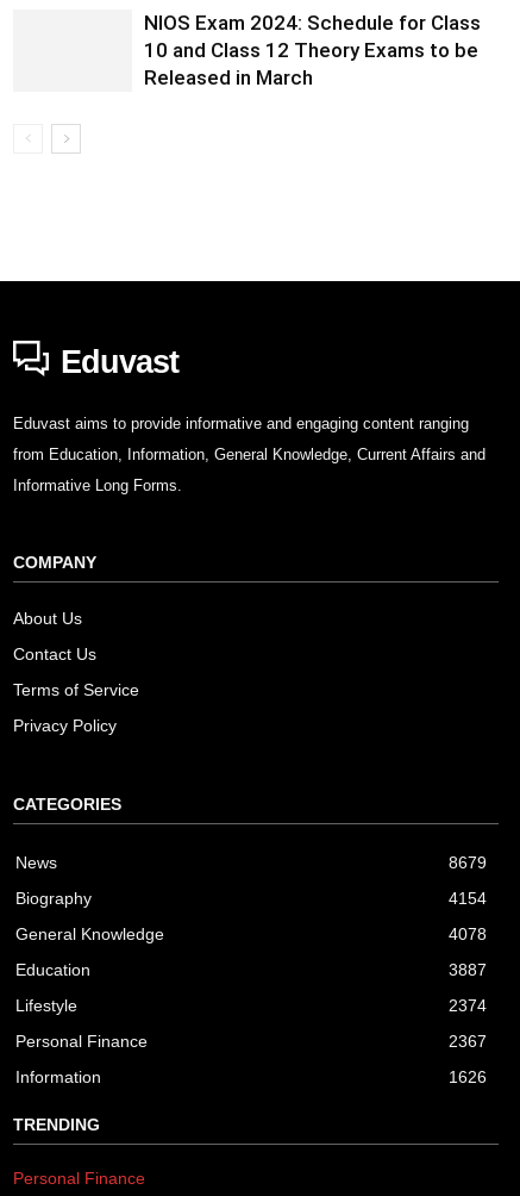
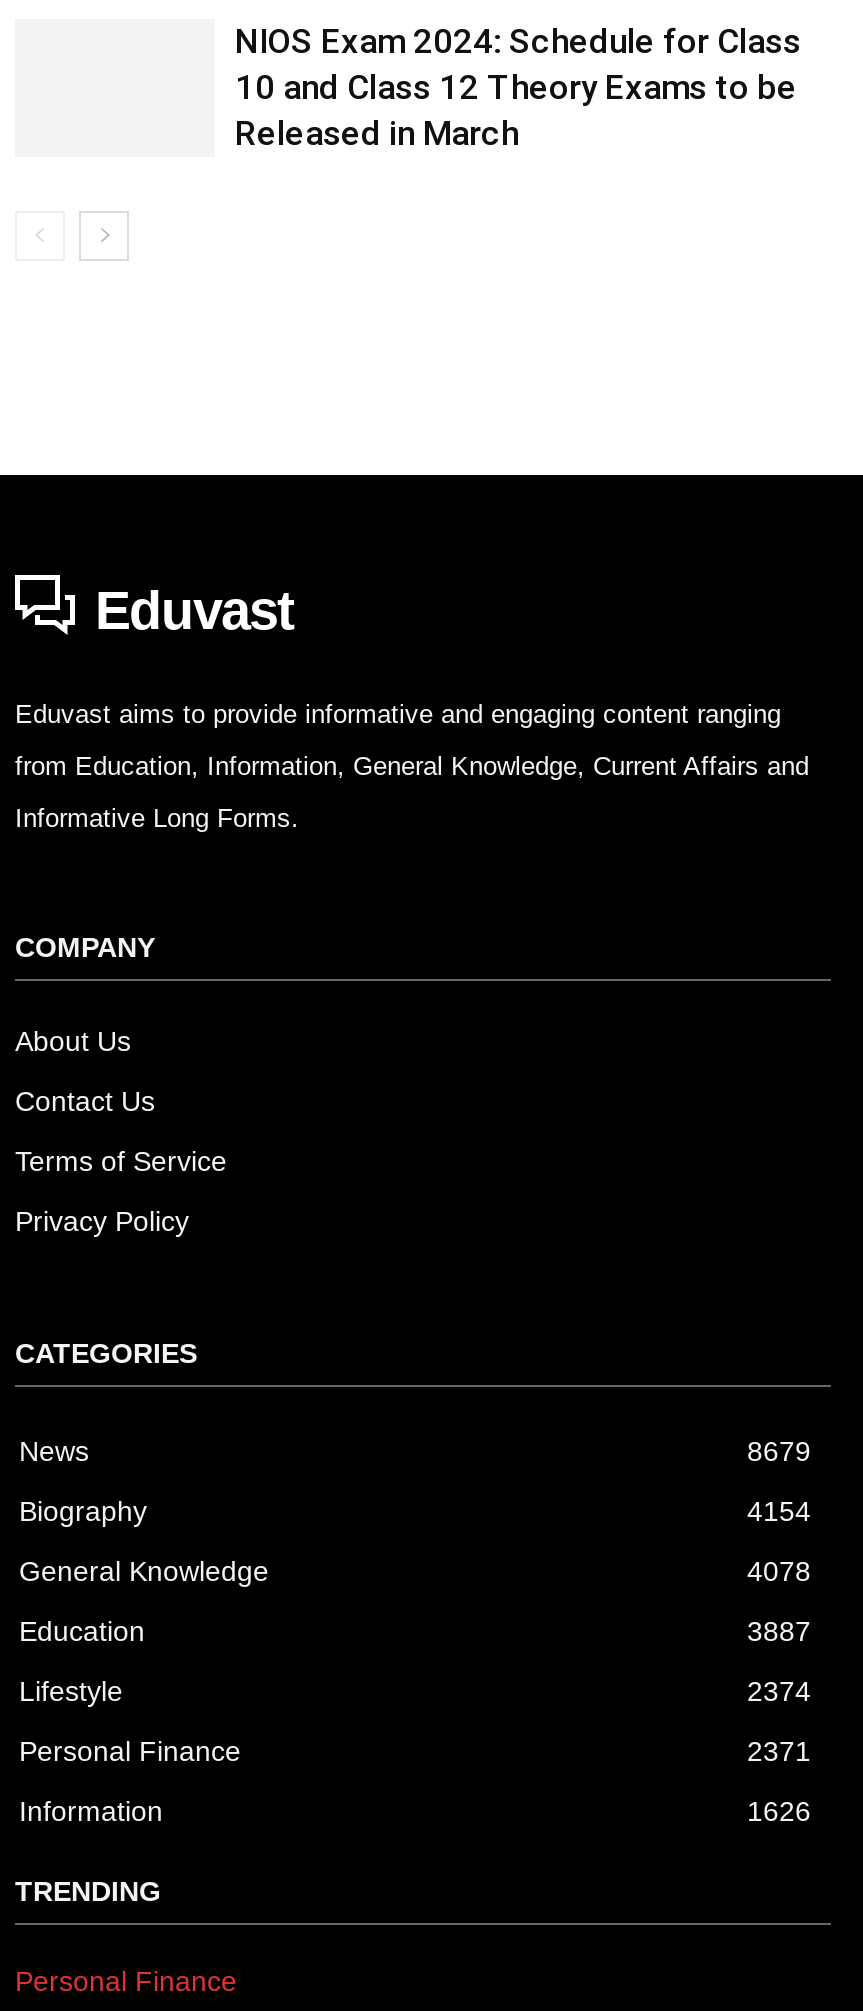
[449,1032,487,1051] 2367 -> [747,1735,811,1767] 2371

